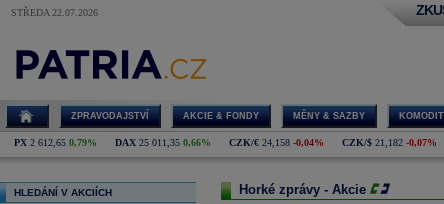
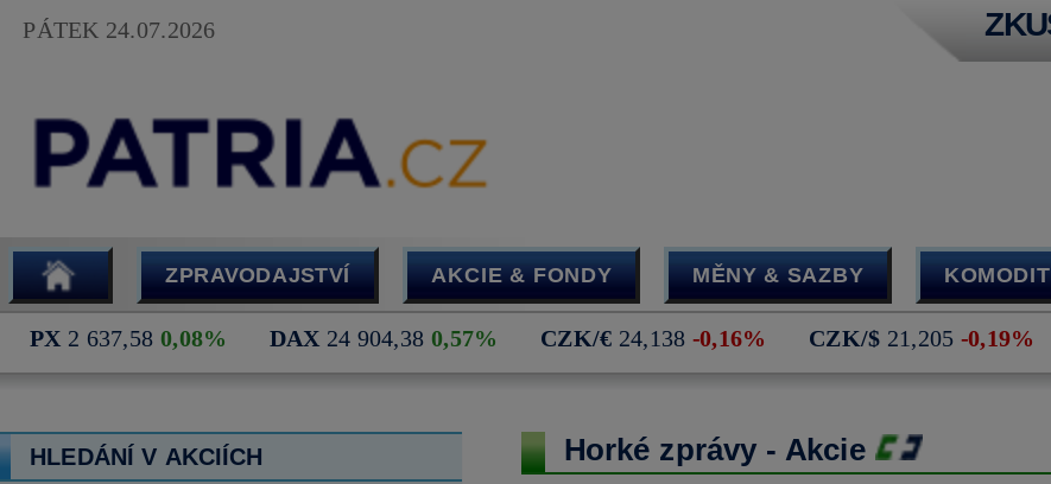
[11,7,98,18] STŘEDA 22.07.2026 -> [23,17,215,43] PÁTEK 24.07.2026
[14,137,97,148] PX 2 612,65 0,79% -> [30,325,227,351] PX 2 637,58 0,08%
[115,137,211,148] DAX 25 011,35 0,66% -> [270,325,498,351] DAX 24 904,38 0,57%
[229,137,324,148] CZK/€ 24,158 -0,04% -> [540,325,766,351] CZK/€ 24,138 -0,16%
[342,137,437,148] CZK/$ 21,182 -0,07% -> [809,325,1034,351] CZK/$ 21,205 -0,19%

